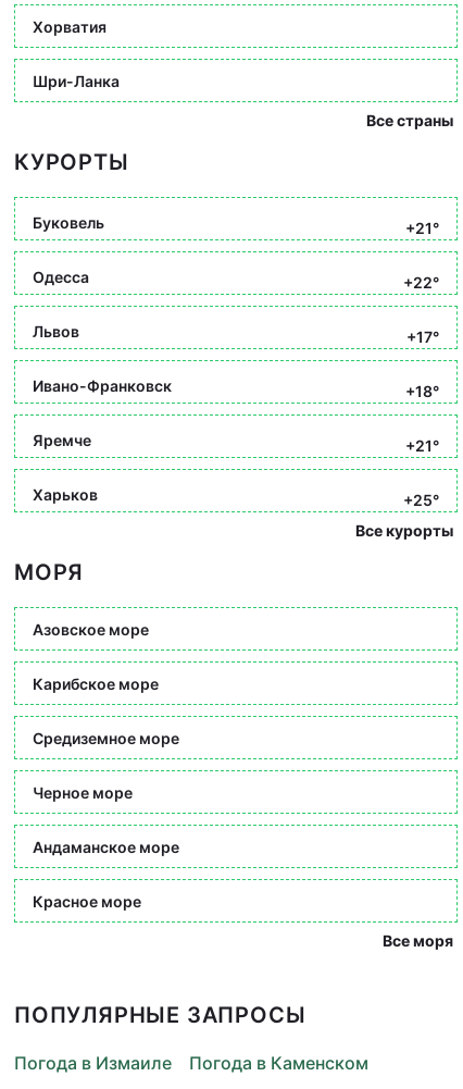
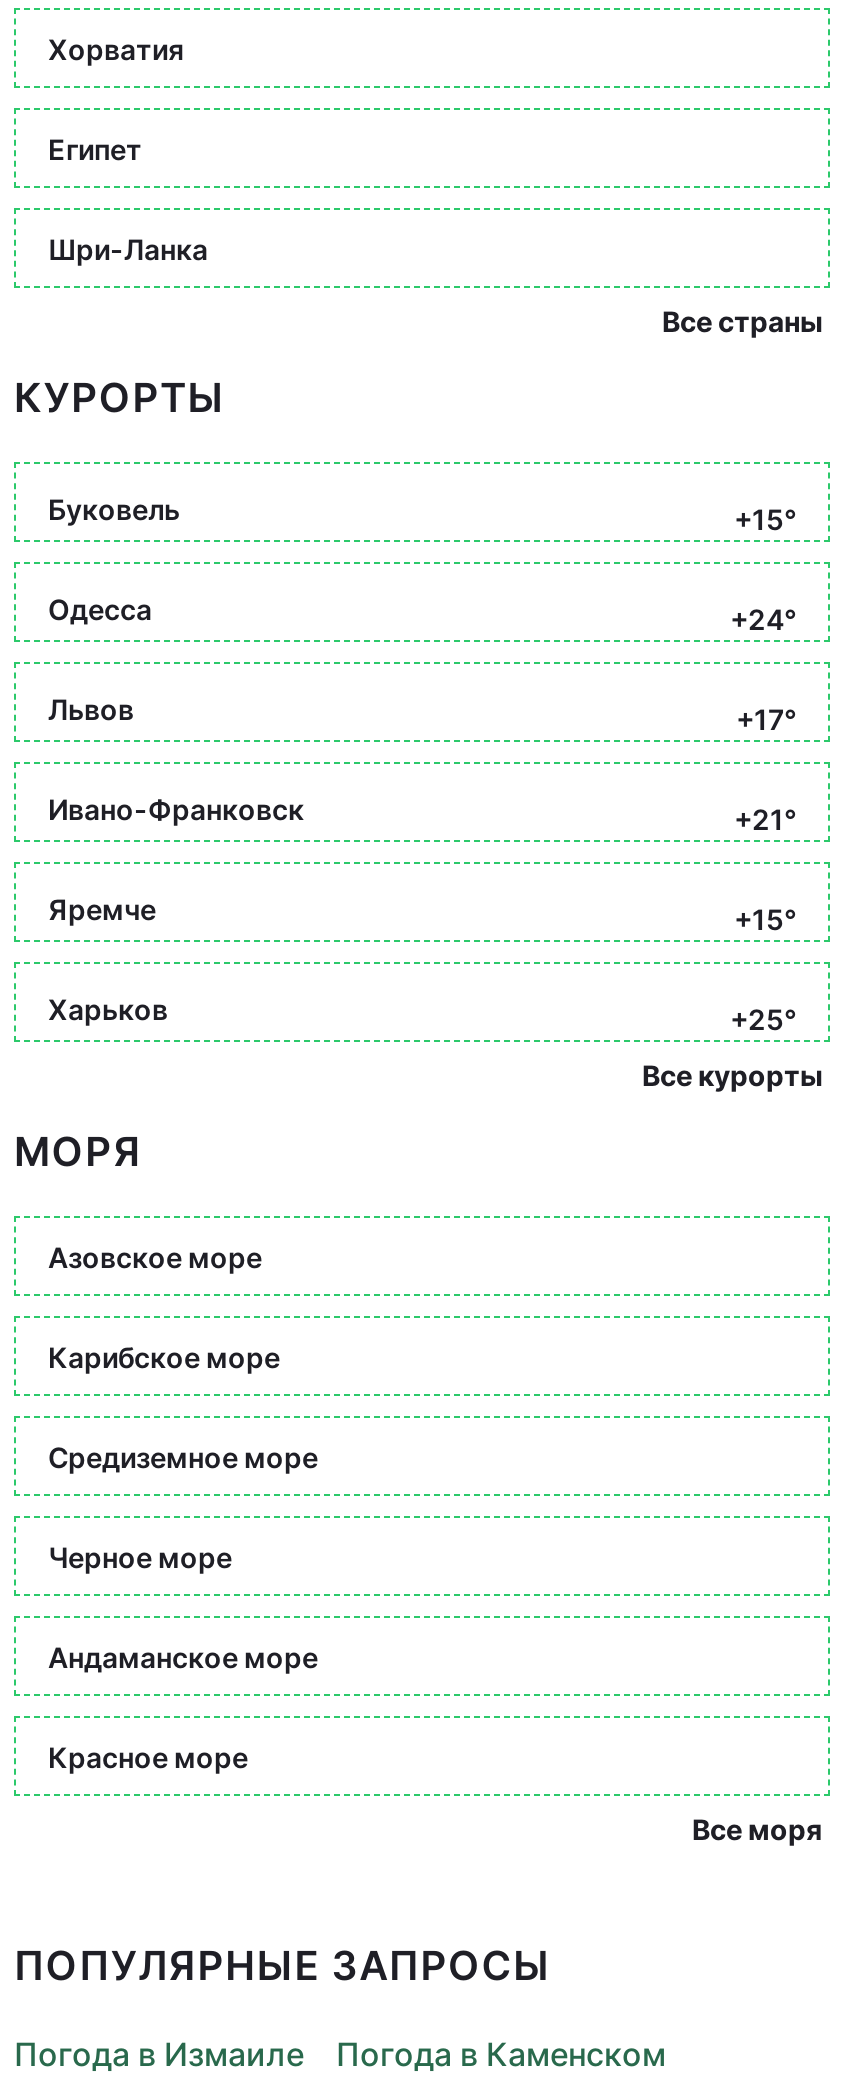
none -> [48,131,142,165] Египет
[405,219,439,237] +21° -> [734,502,796,536] +15°
[403,273,439,292] +22° -> [730,602,796,636] +24°
[405,382,439,400] +18° -> [734,802,796,836] +21°
[405,436,439,455] +21° -> [734,902,796,936] +15°

